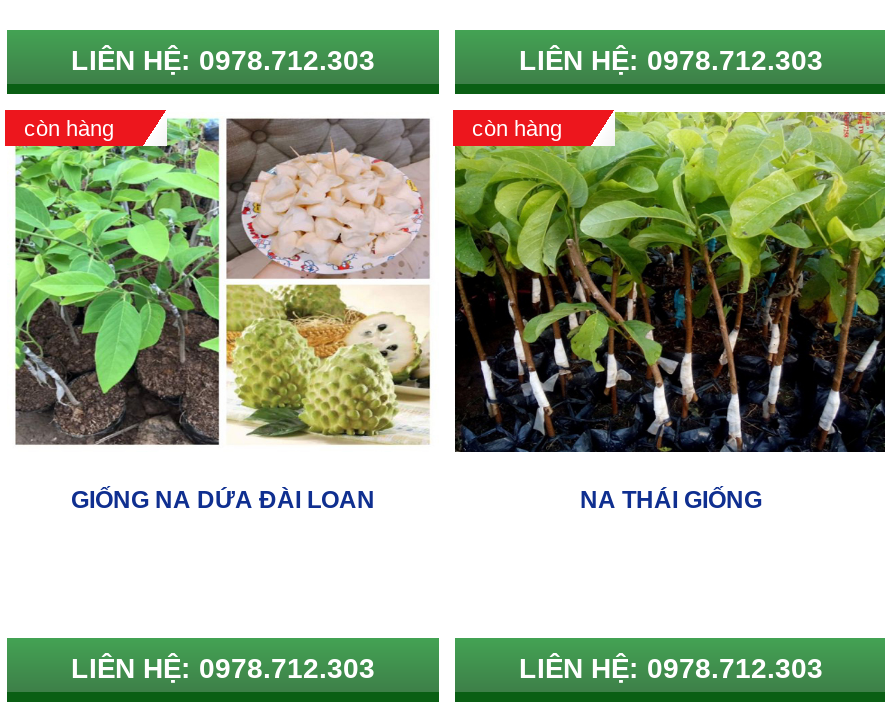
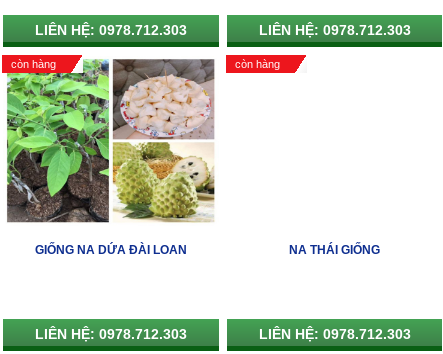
[453,110,887,454] [image] -> none

